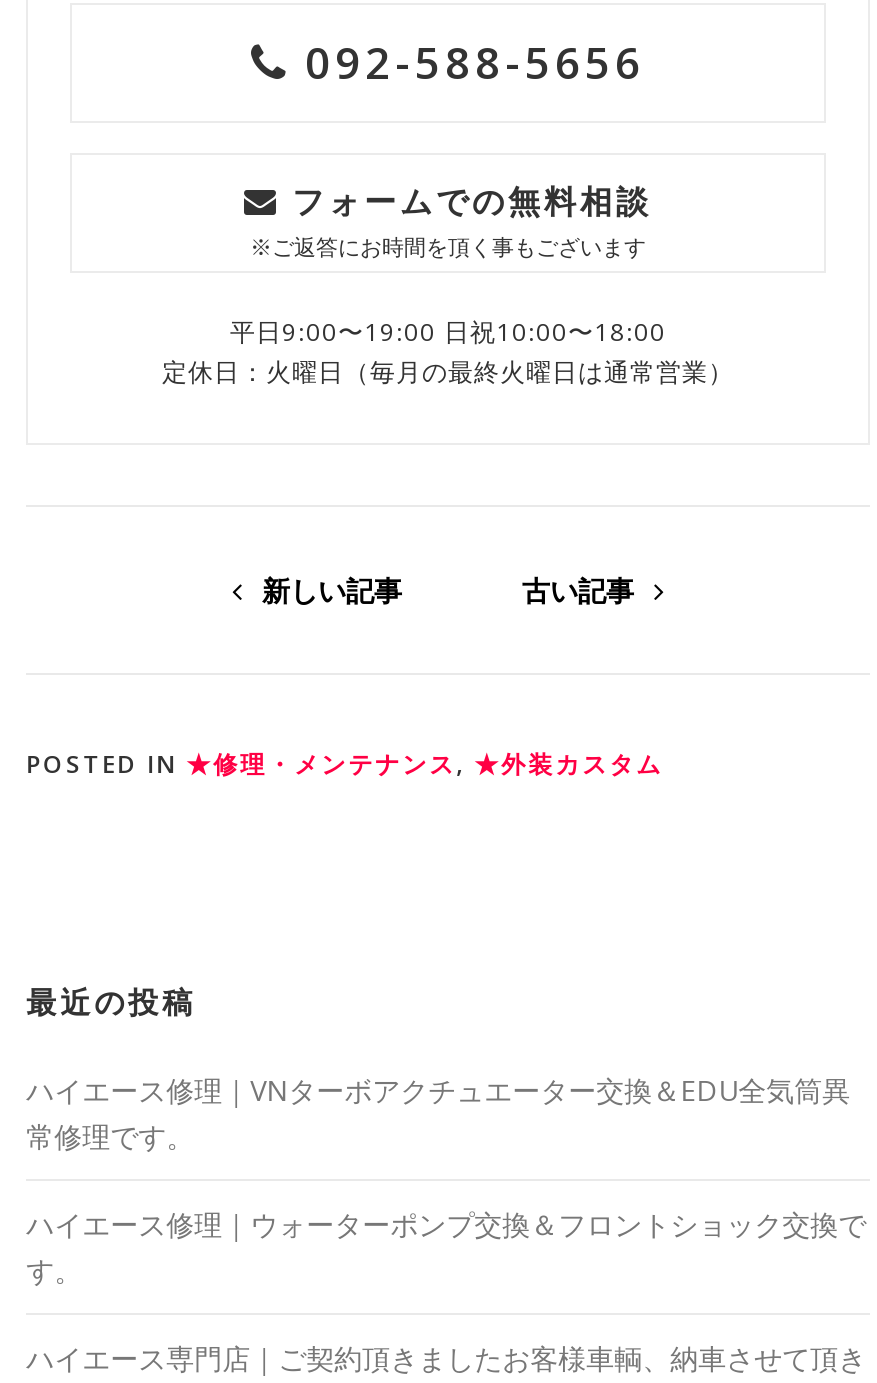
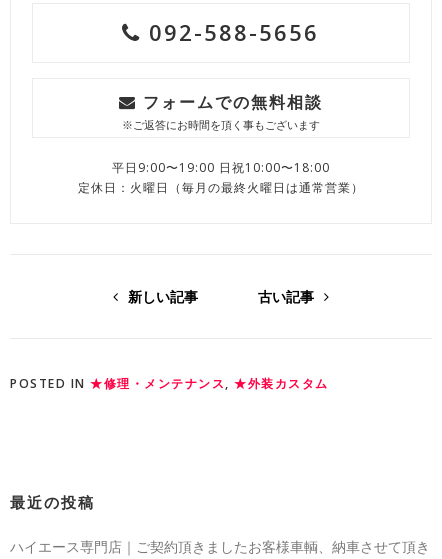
[26,1071,866,1289] ハイエース修理｜VNターボアクチュエーター交換＆EDU全気筒異 | 常修理です。 | ハイエース修理｜ウォーターポンプ交換＆フロントショック交換で | す。 -> none

